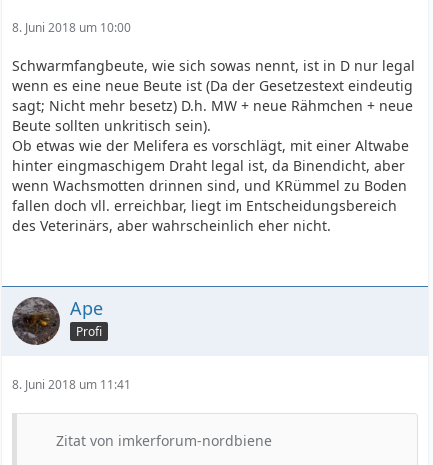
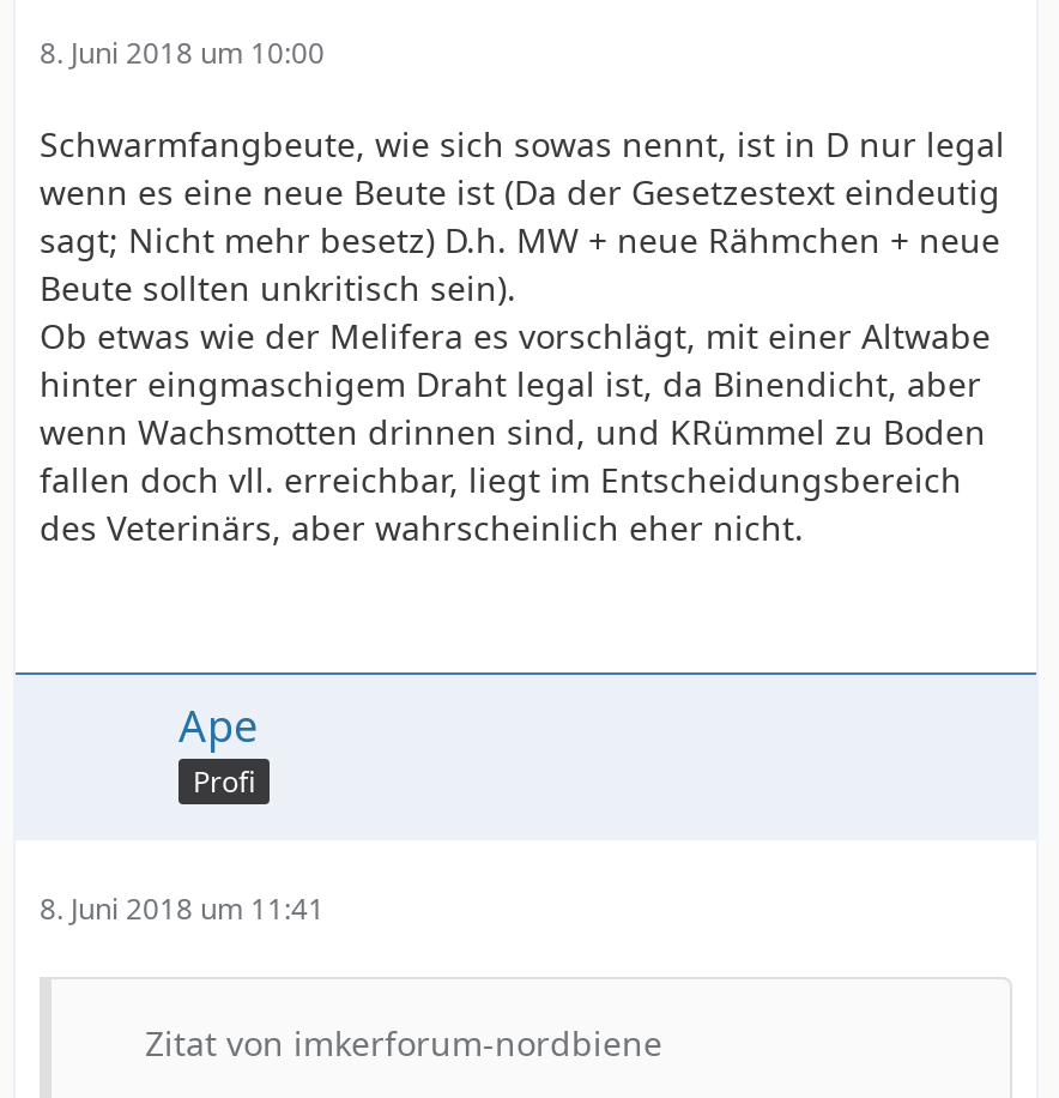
[11,296,61,346] [image] -> none

